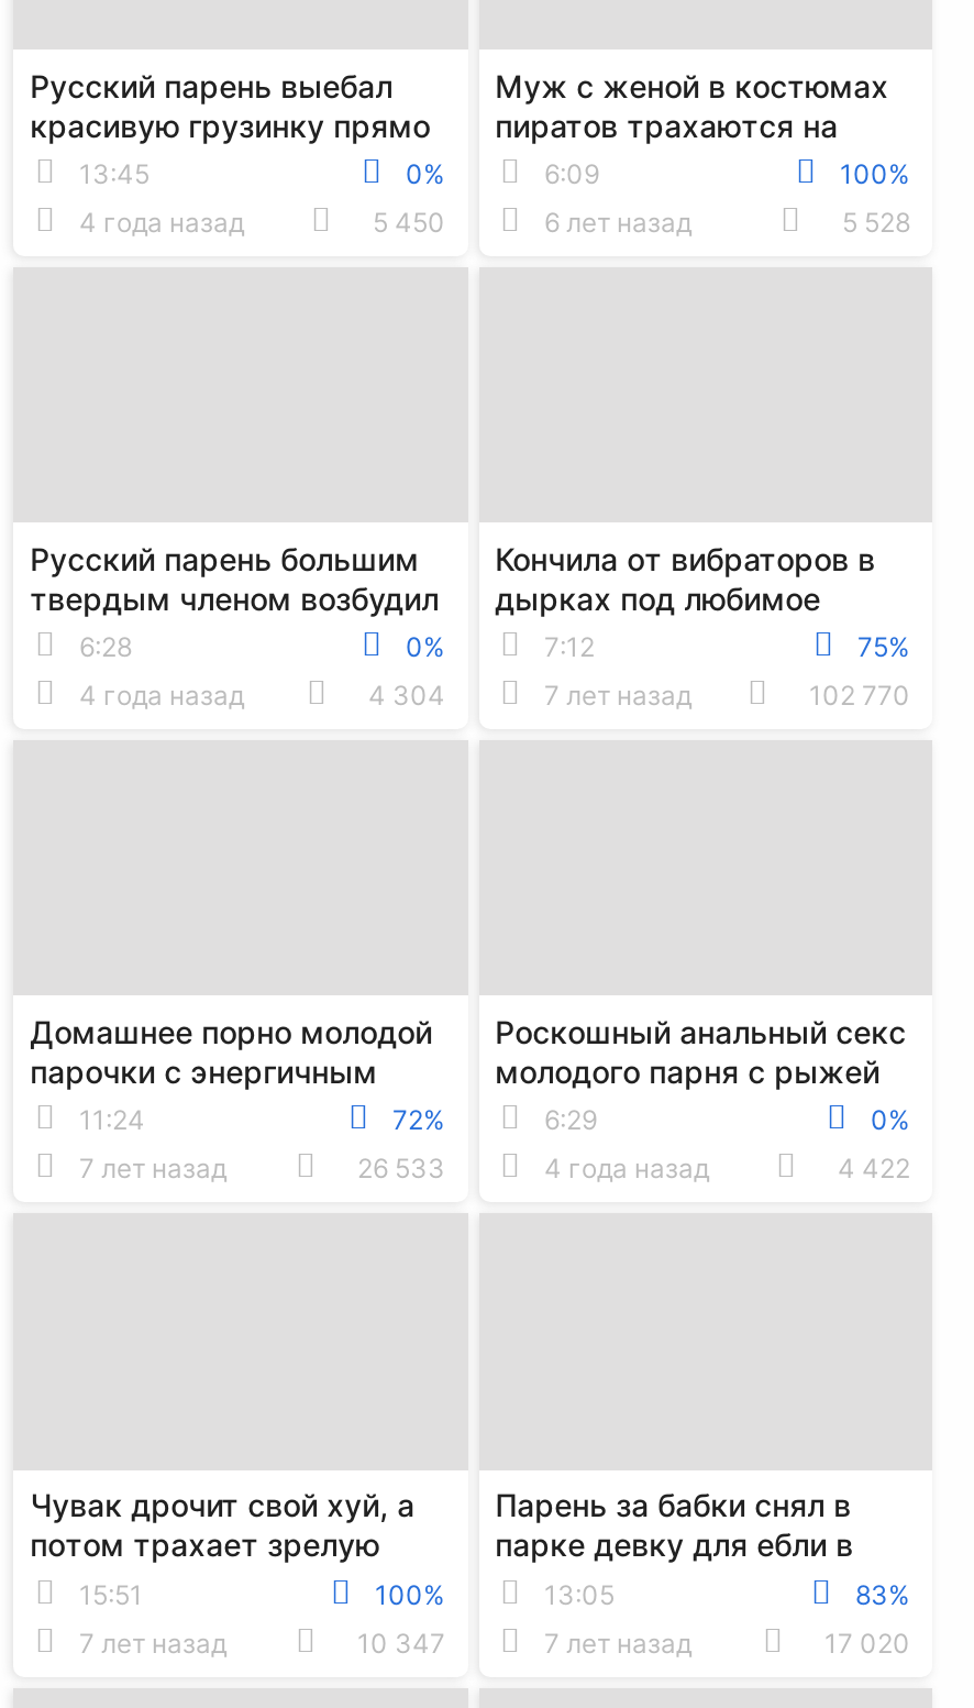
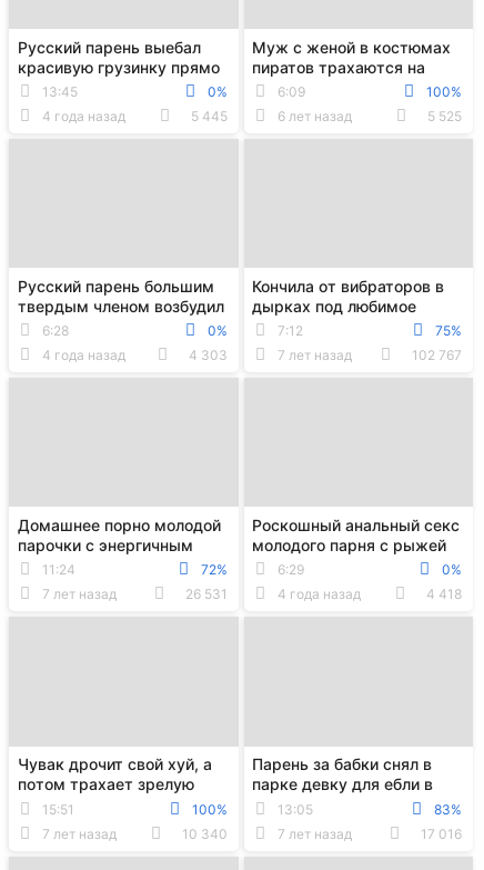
[373,206,445,239] 5 450 -> [190,108,227,124] 5 445
[842,206,910,239] 5 528 -> [427,108,462,124] 5 525
[368,679,445,712] 4 304 -> [188,347,227,364] 4 303
[809,679,910,712] 102 770 -> [412,347,462,364] 102 767
[357,1152,445,1185] 26 533 -> [185,586,227,603] 26 531
[838,1152,910,1185] 4 422 -> [426,586,462,603] 4 418
[357,1626,445,1659] 10 347 -> [181,825,227,842] 10 340
[824,1626,910,1659] 17 020 -> [421,825,462,842] 17 016

